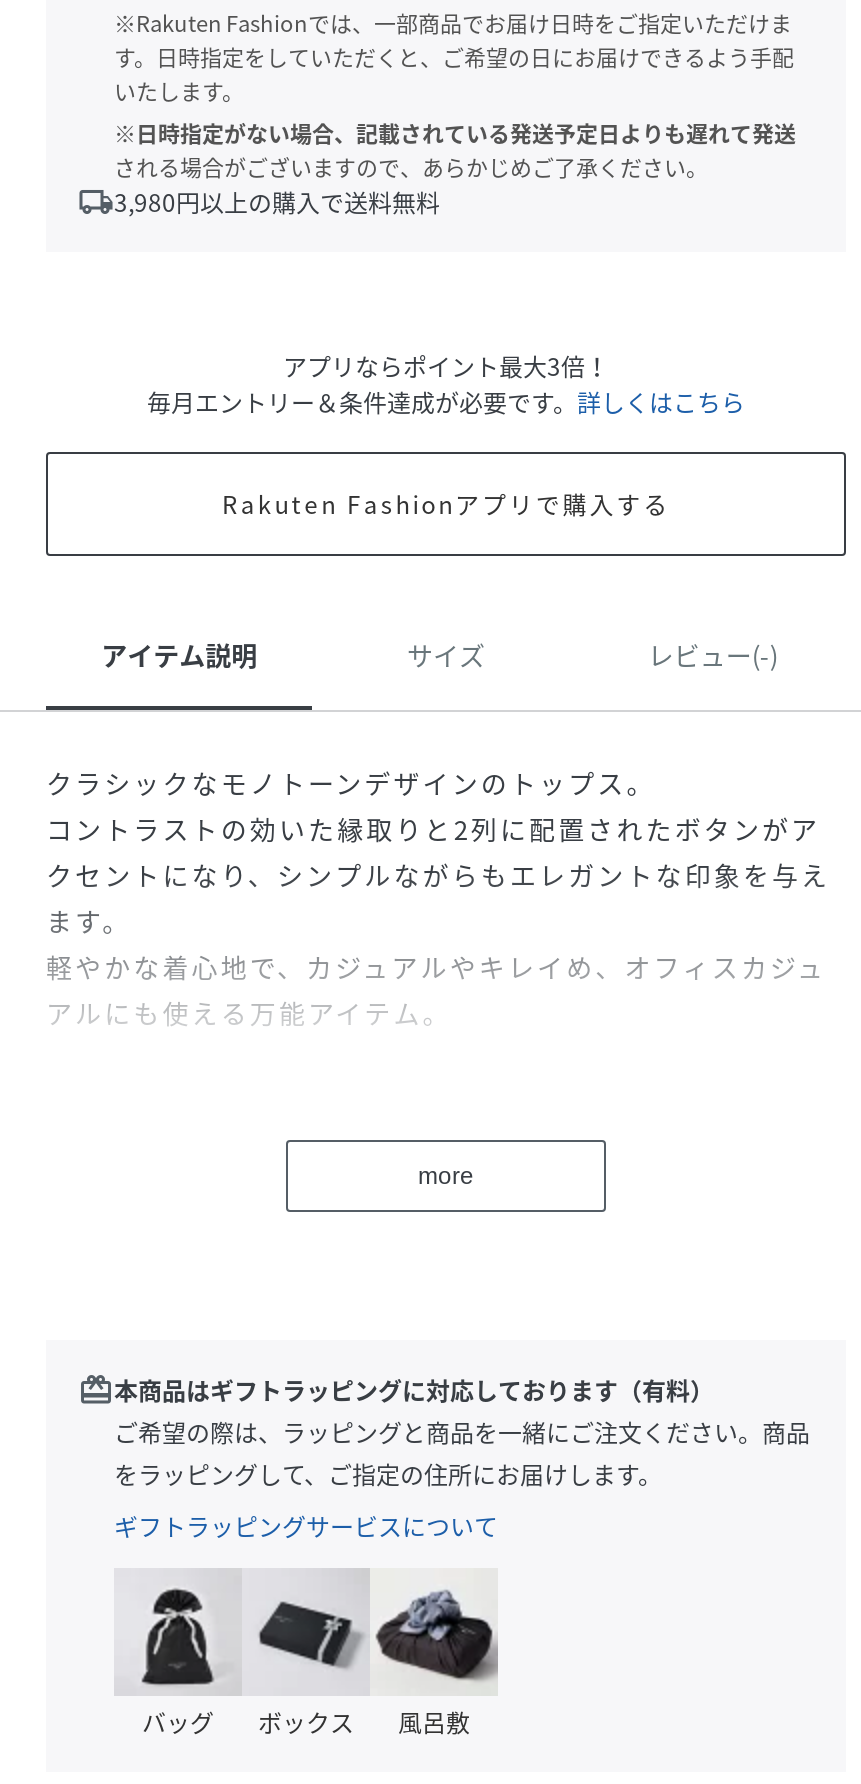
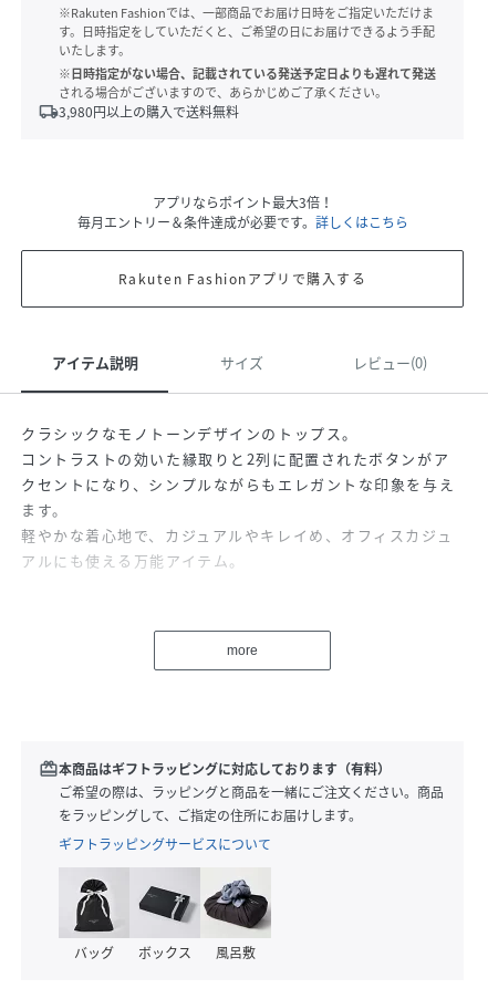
[648,636,778,674] レビュー(-) -> [353,352,427,373] レビュー(0)

